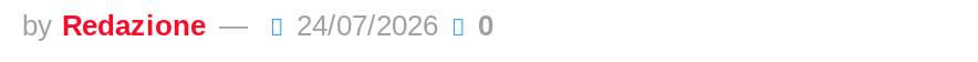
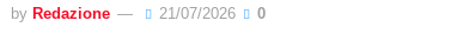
[288,9,493,42] 24/07/2026 0 -> [154,5,266,22] 21/07/2026 0

